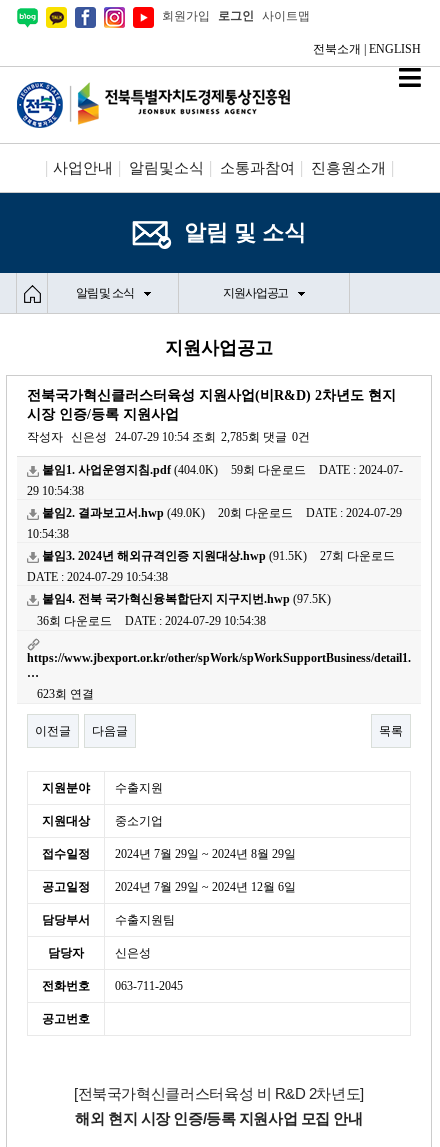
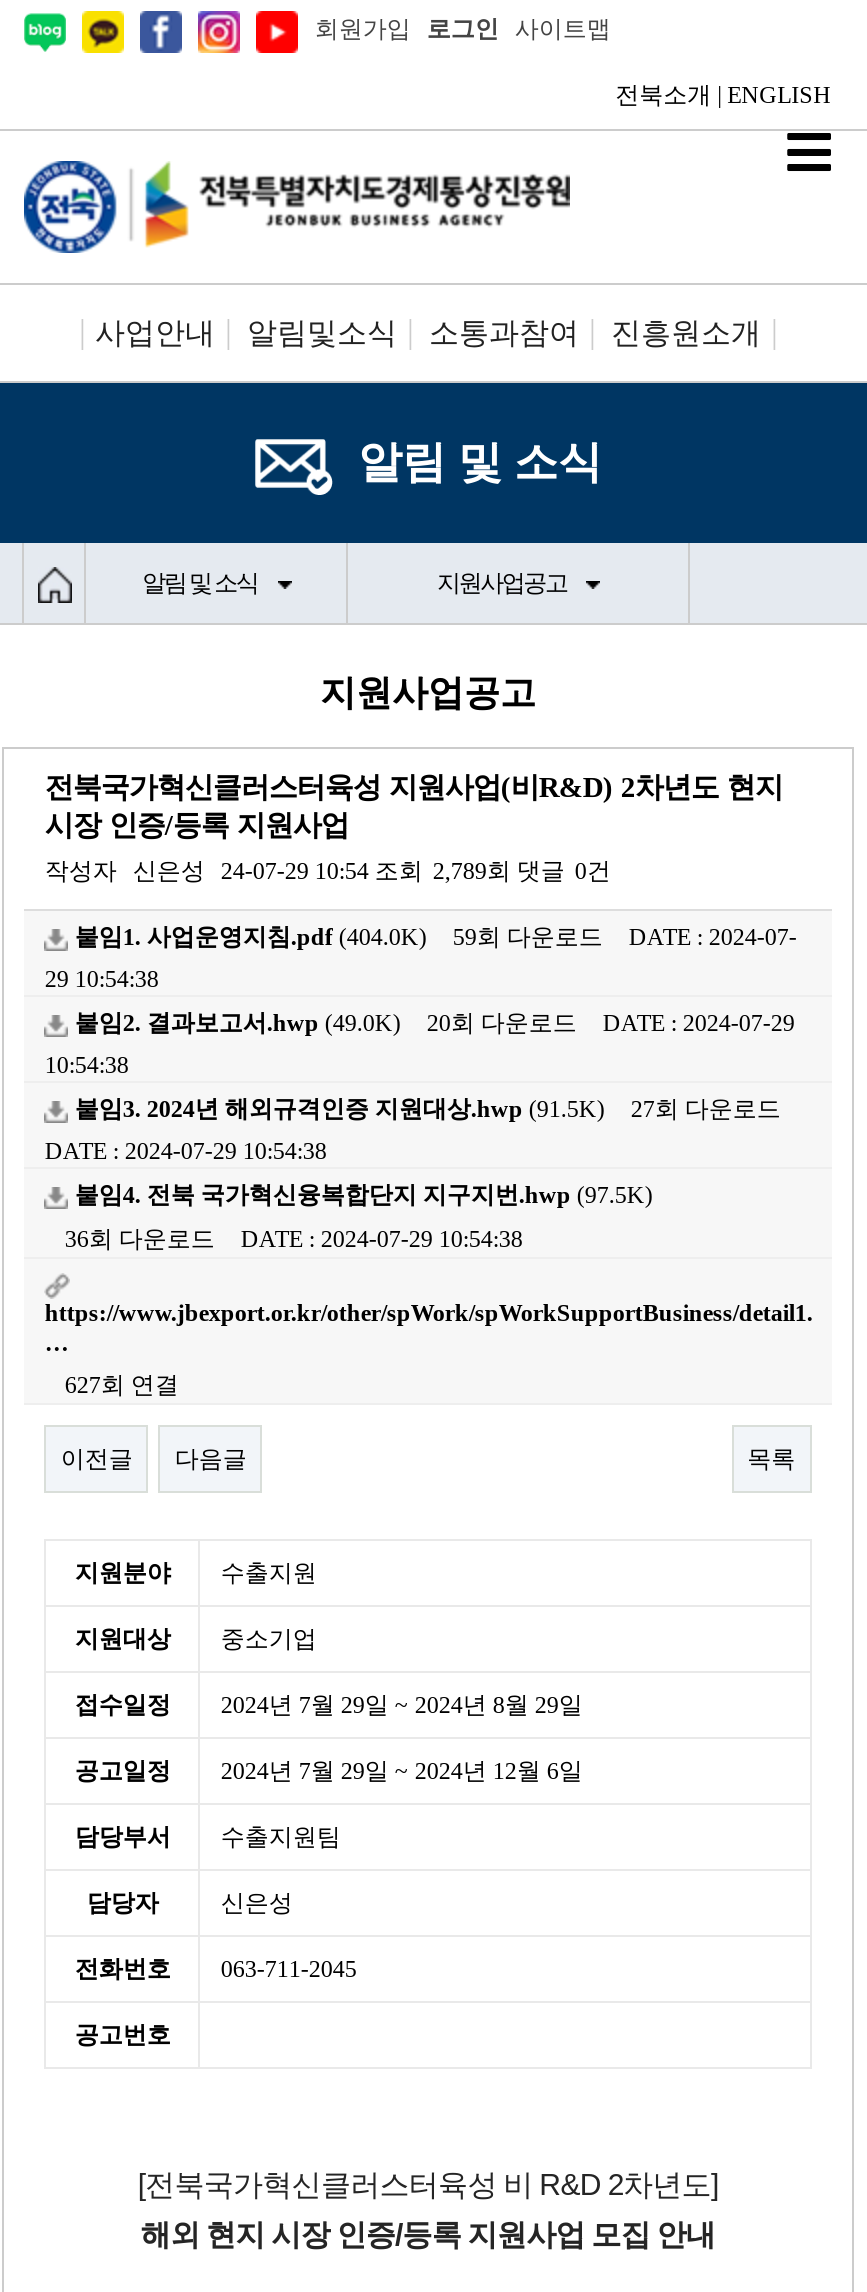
[27,430,310,444] 작성자 신은성 24-07-29 10:54 조회 2,785회 댓글 0건 -> [45,857,611,885] 작성자 신은성 24-07-29 10:54 조회 2,789회 댓글 0건
[37,687,94,701] 623회 연결 -> [65,1371,179,1399] 627회 연결

